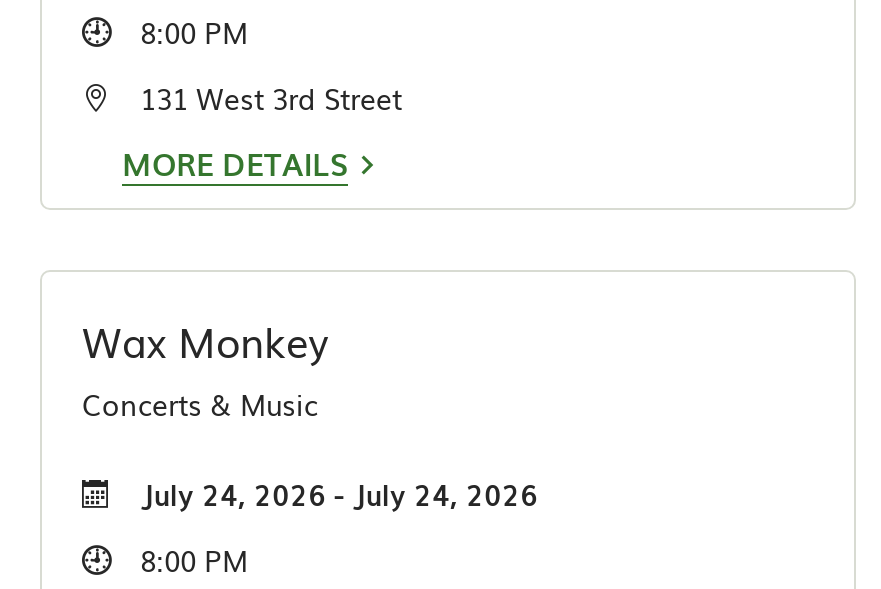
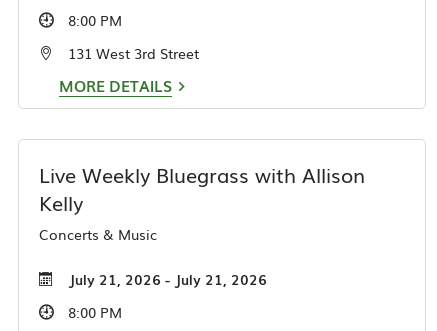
[82,310,328,370] Wax Monkey -> [39,159,365,217] Live Weekly Bluegrass with Allison | Kelly
[140,473,538,513] July 24, 2026 - July 24, 2026 -> [68,268,267,288] July 21, 2026 - July 21, 2026

